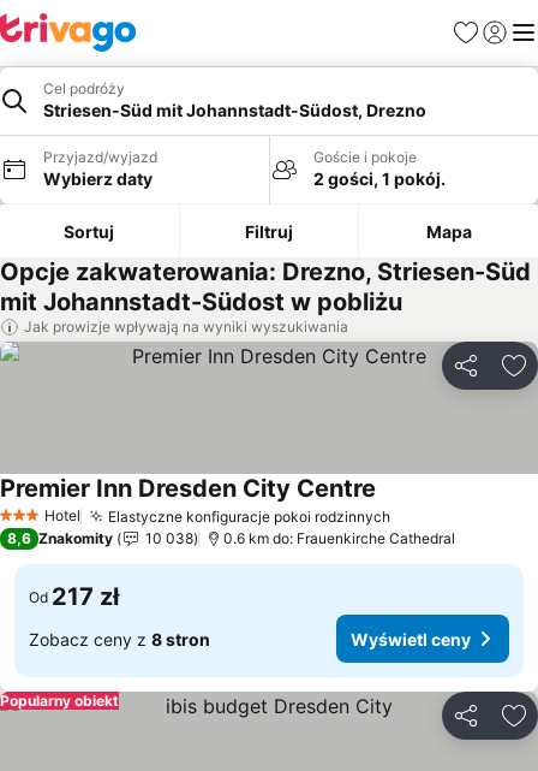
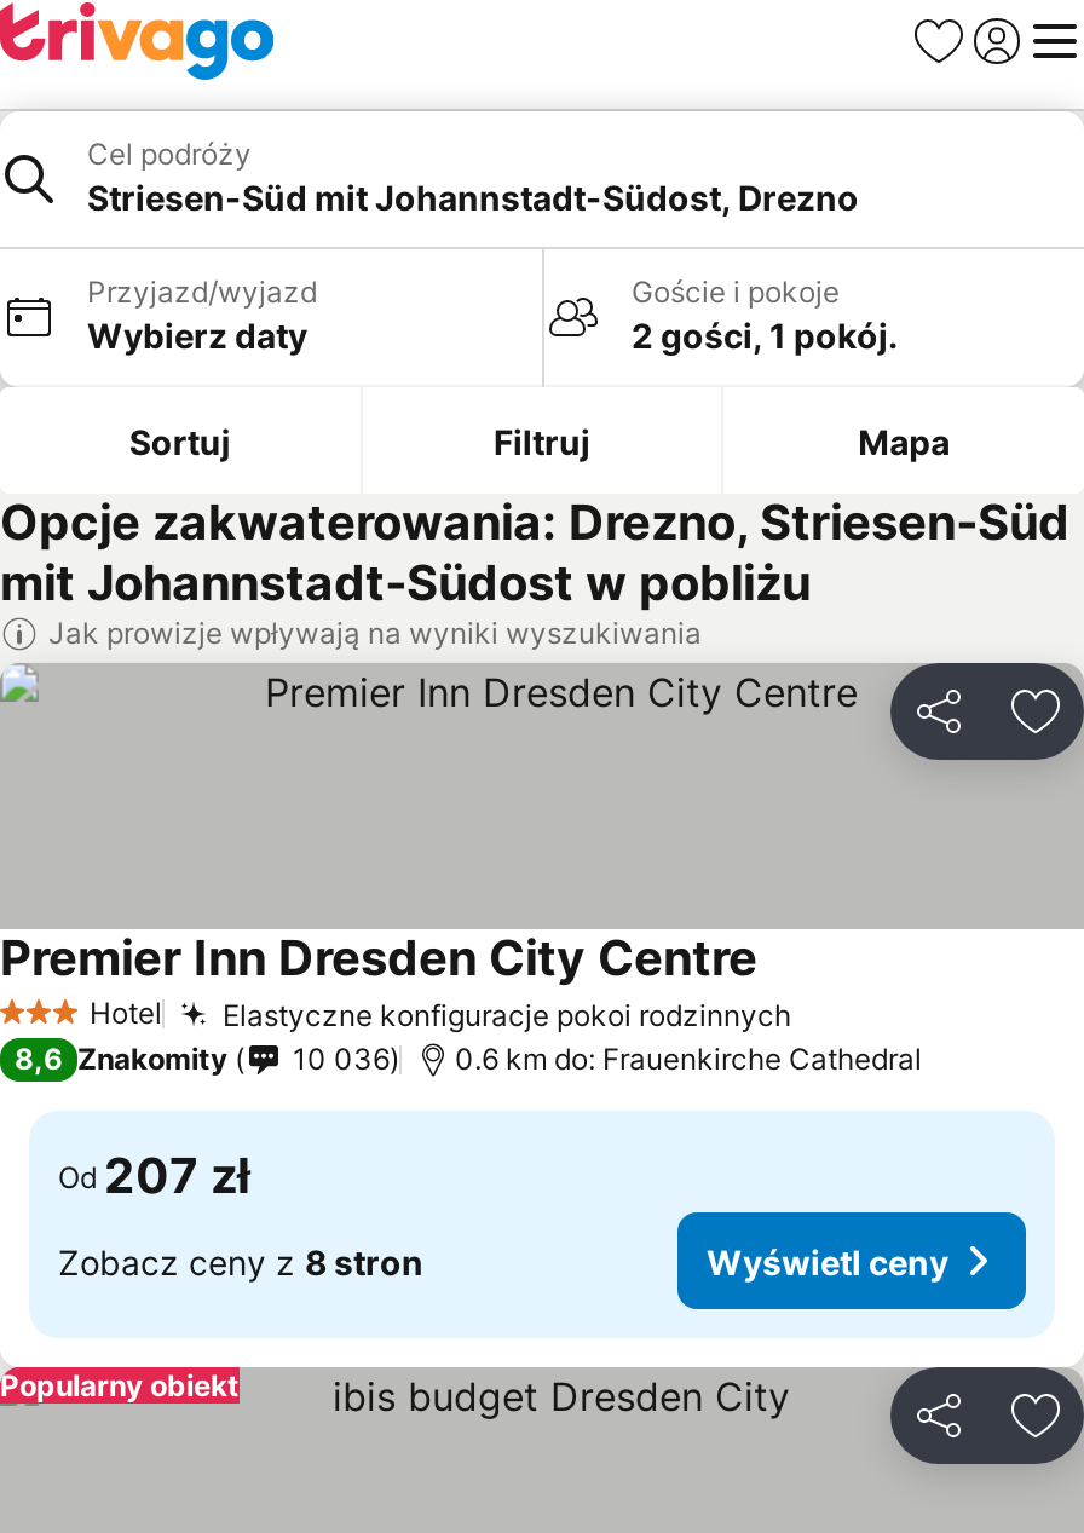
[145,529,193,547] 10 038 -> [293,1041,390,1077] 10 036
[29,582,119,611] Od 217 zł -> [58,1147,249,1205] Od 207 zł

